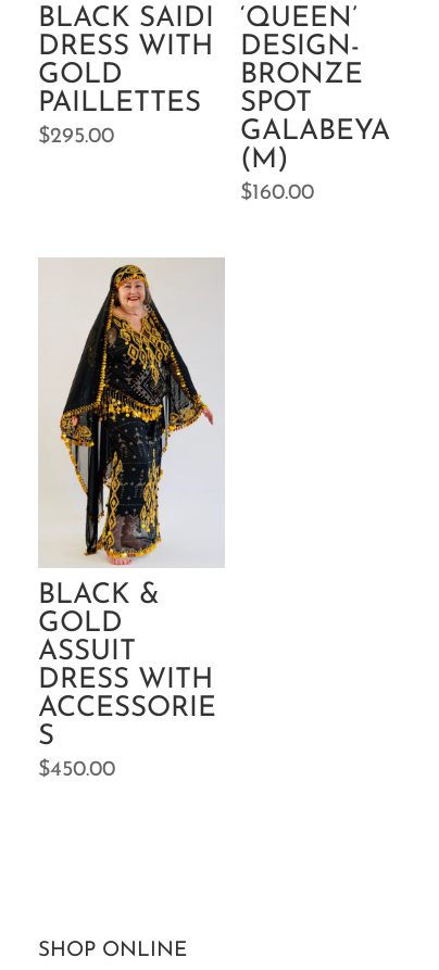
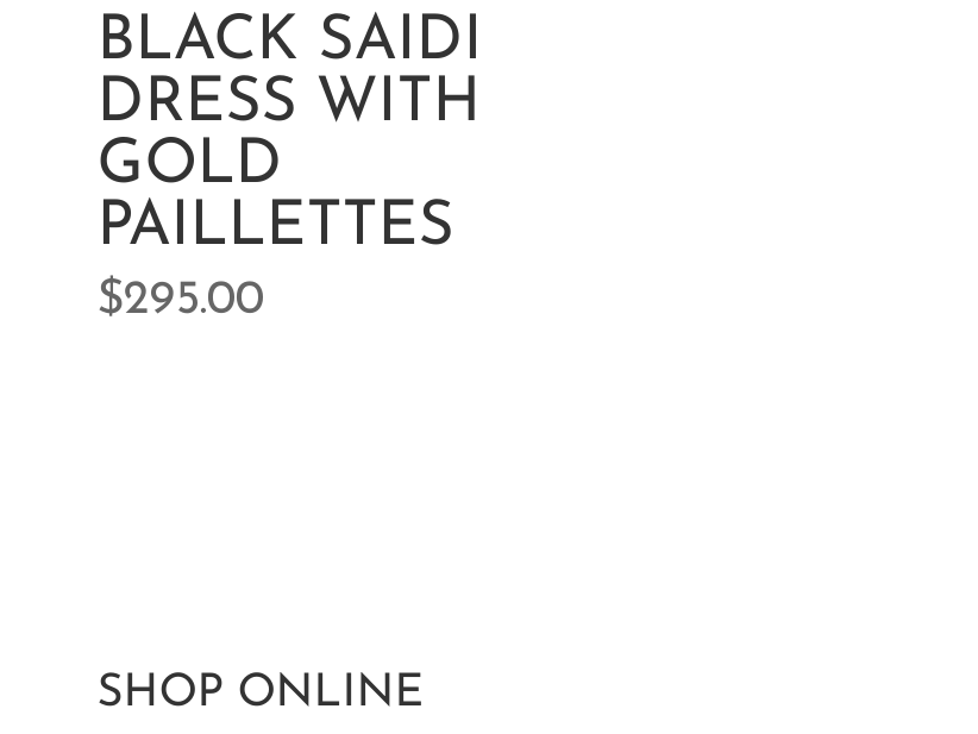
[240,5,390,205] ‘QUEEN’ | DESIGN- | BRONZE | SPOT | GALABEYA | (M) | $160.00 -> none
[38,257,225,781] [image] | BLACK & | GOLD | ASSUIT | DRESS WITH | ACCESSORIE | S | $450.00 -> none

